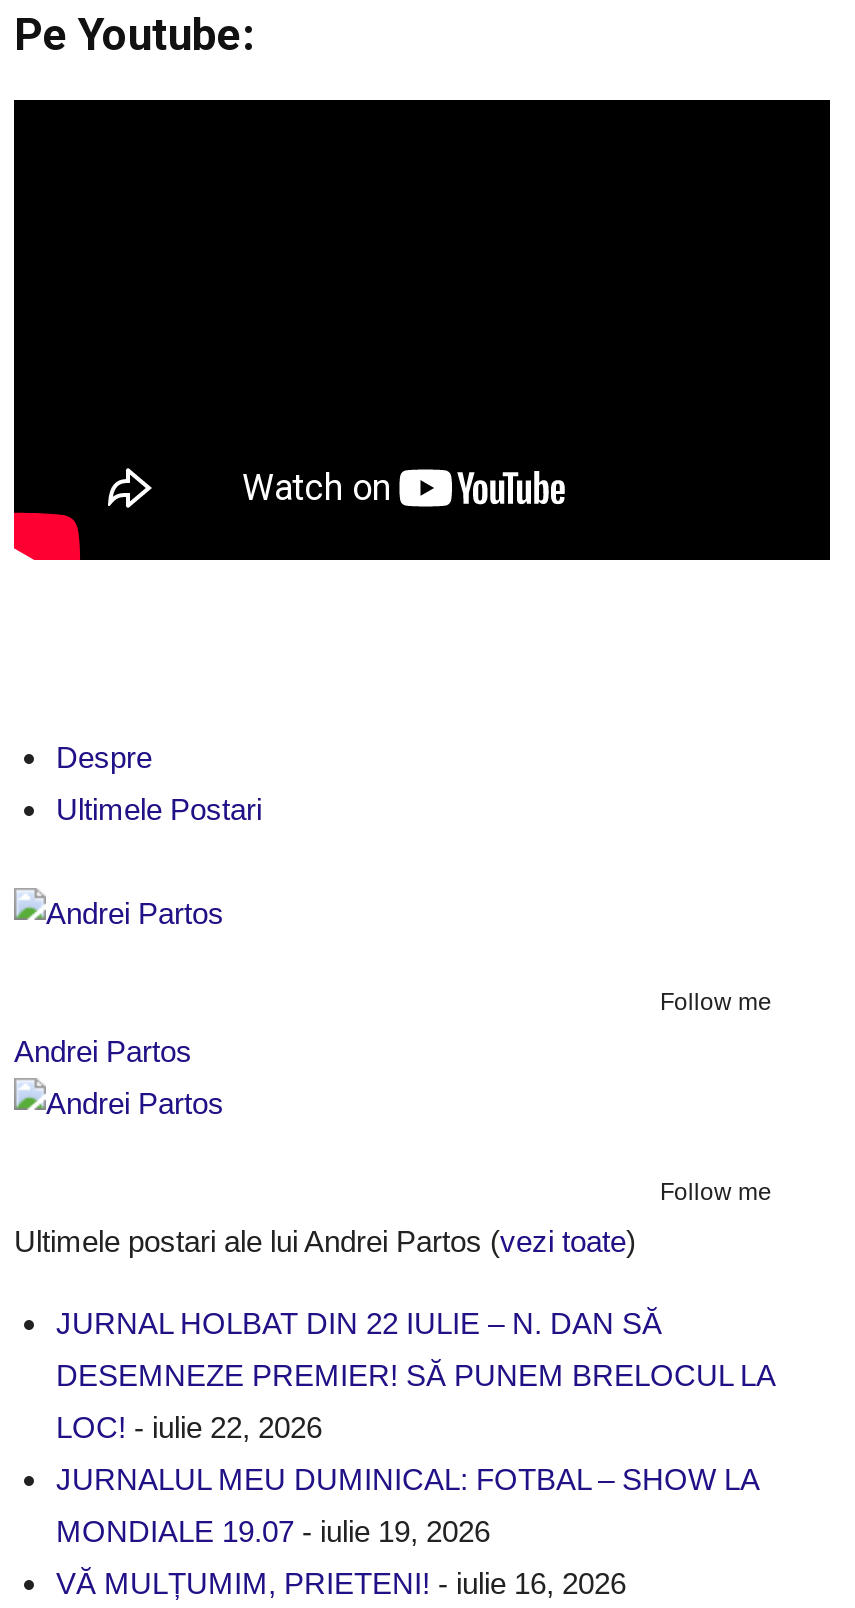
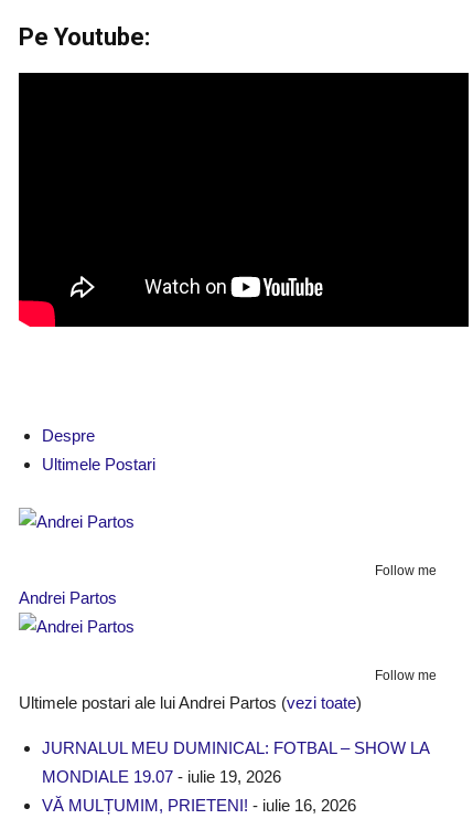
[56,1305,774,1443] JURNAL HOLBAT DIN 22 IULIE – N. DAN SĂ | DESEMNEZE PREMIER! SĂ PUNEM BRELOCUL LA | LOC! - iulie 22, 2026 -> none

